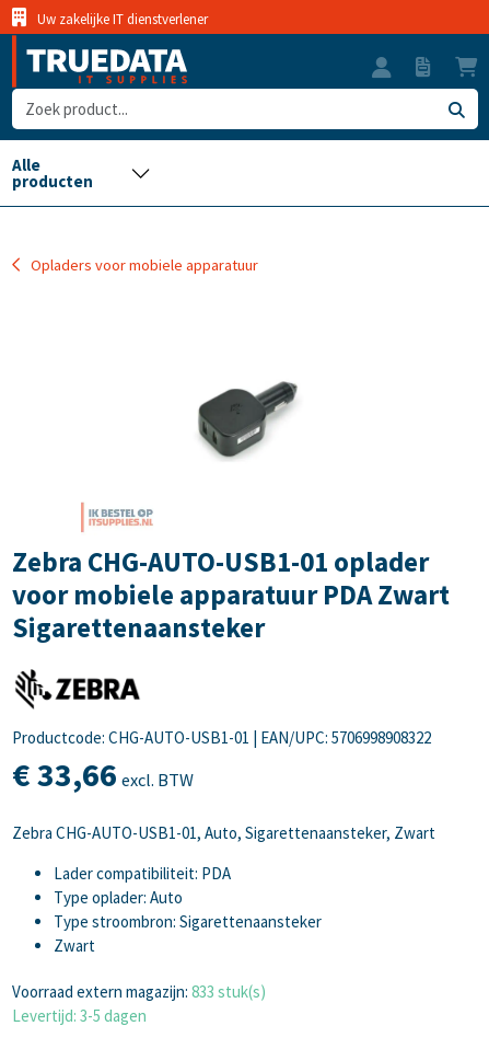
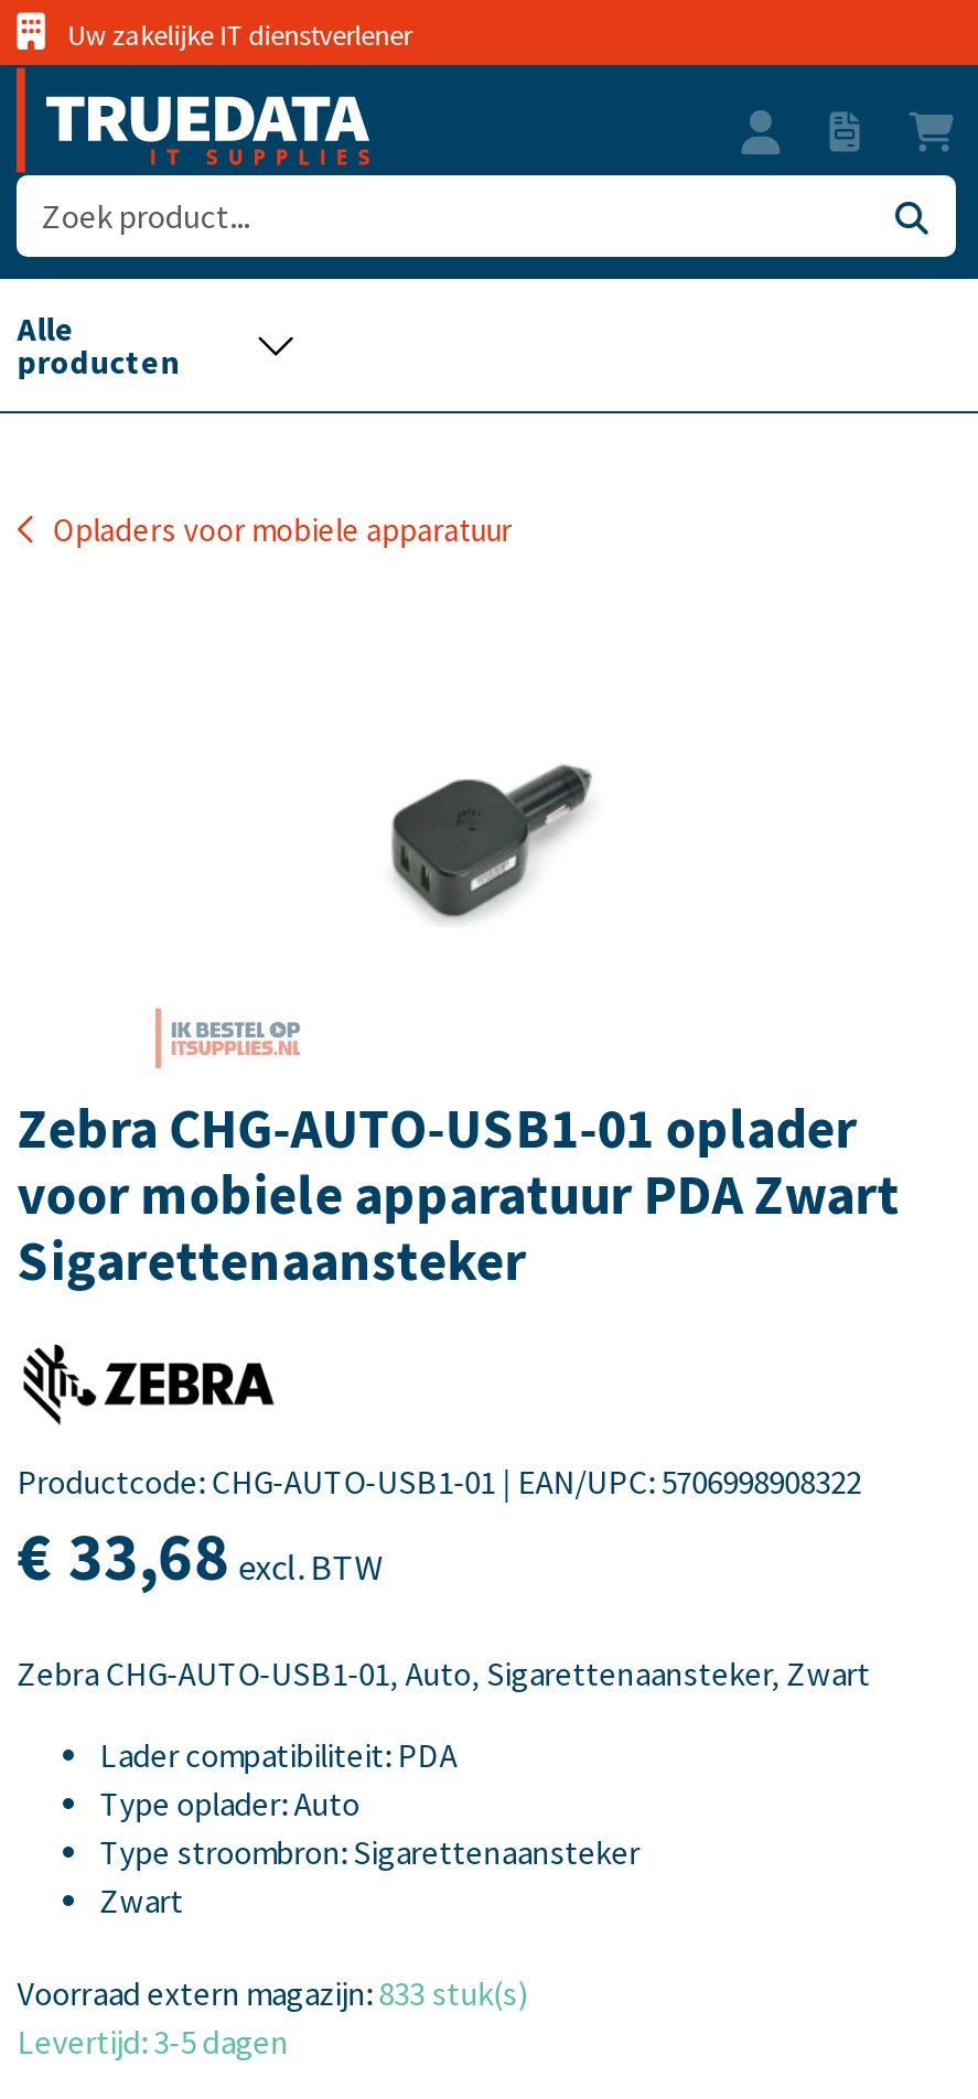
[12,753,194,795] €33,66 excl. BTW -> [17,1513,383,1597] €33,68 excl. BTW

